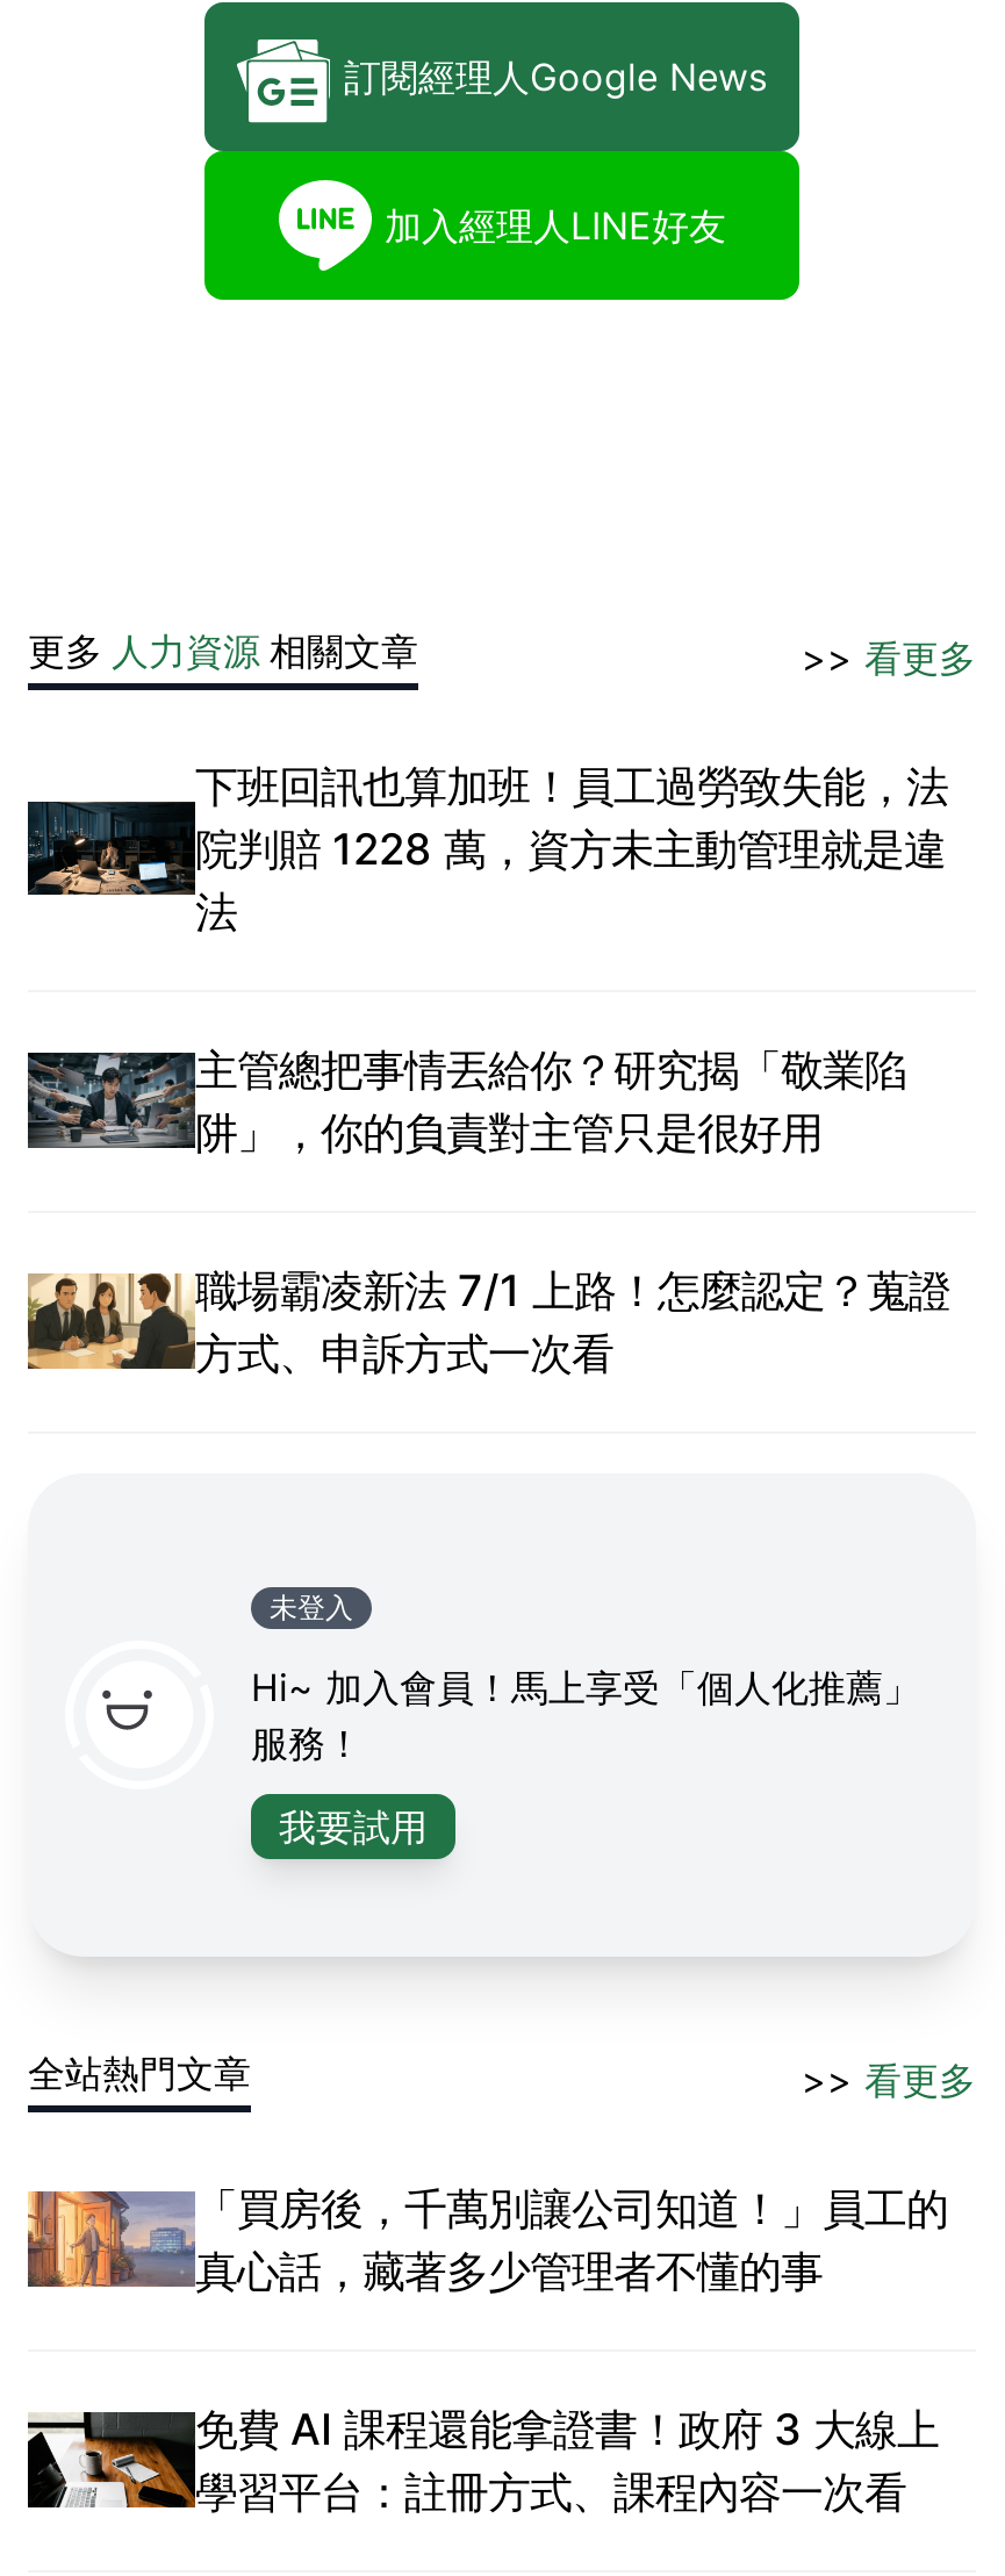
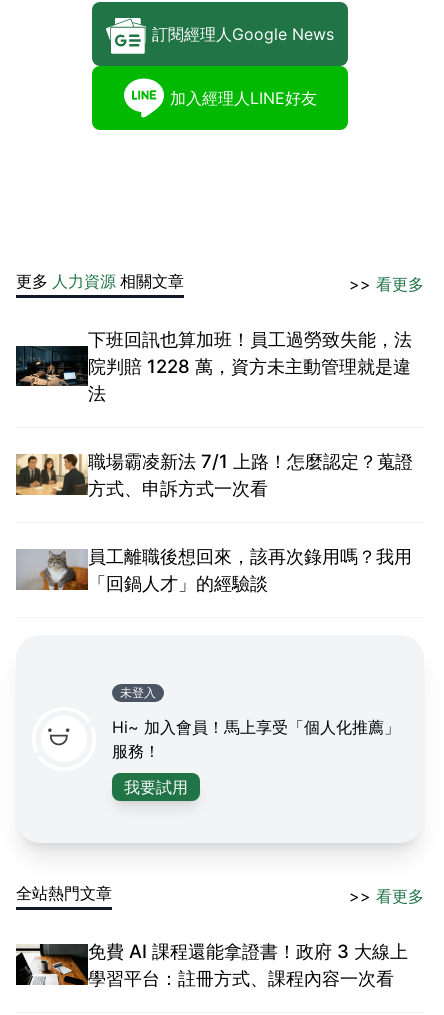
[26,1043,906,1157] [image] | 主管總把事情丟給你？研究揭「敬業陷 | 阱」，你的負責對主管只是很好用 -> none
none -> [16,545,412,594] [image] | 員工離職後想回來，該再次錄用嗎？我用 | 「回鍋人才」的經驗談
[26,2181,948,2295] [image] | 「買房後，千萬別讓公司知道！」員工的 | 真心話，藏著多少管理者不懂的事 -> none

